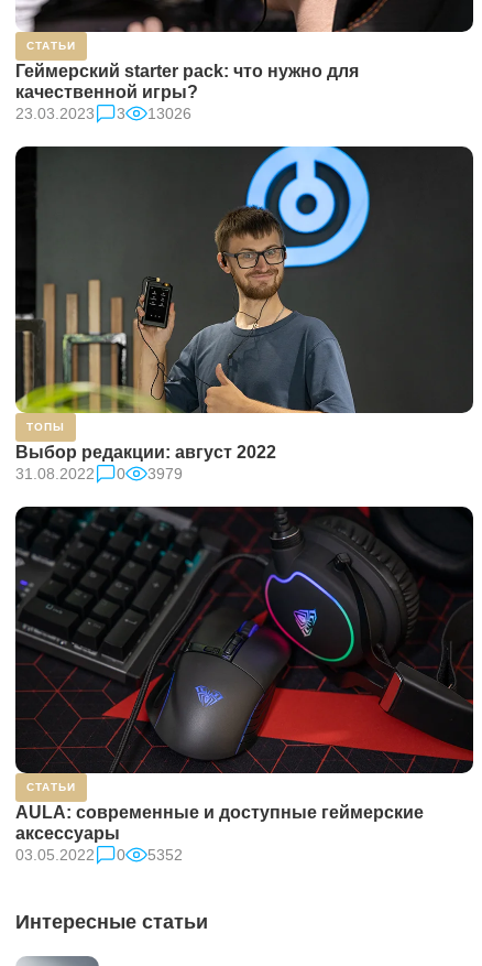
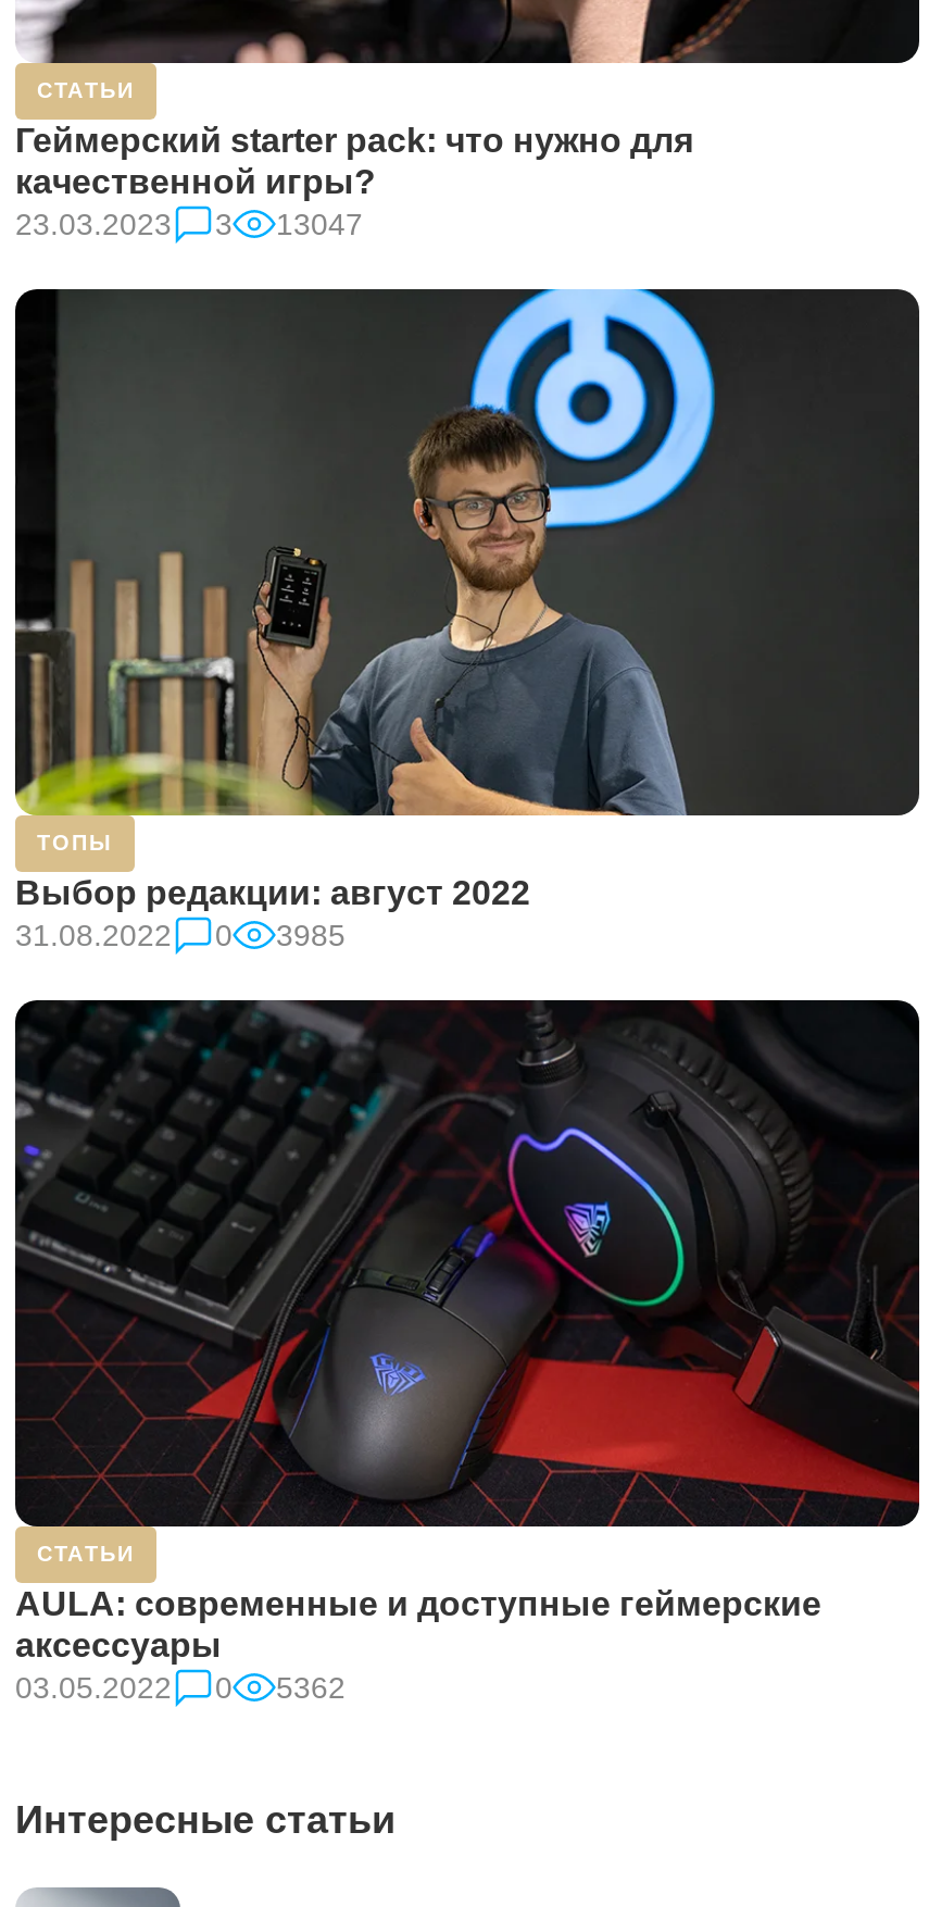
[15,105,191,122] 23.03.2023 3 13026 -> [15,207,363,241] 23.03.2023 3 13047
[147,465,183,482] 3979 -> [276,918,346,952] 3985
[147,846,183,864] 5352 -> [276,1670,346,1705] 5362

